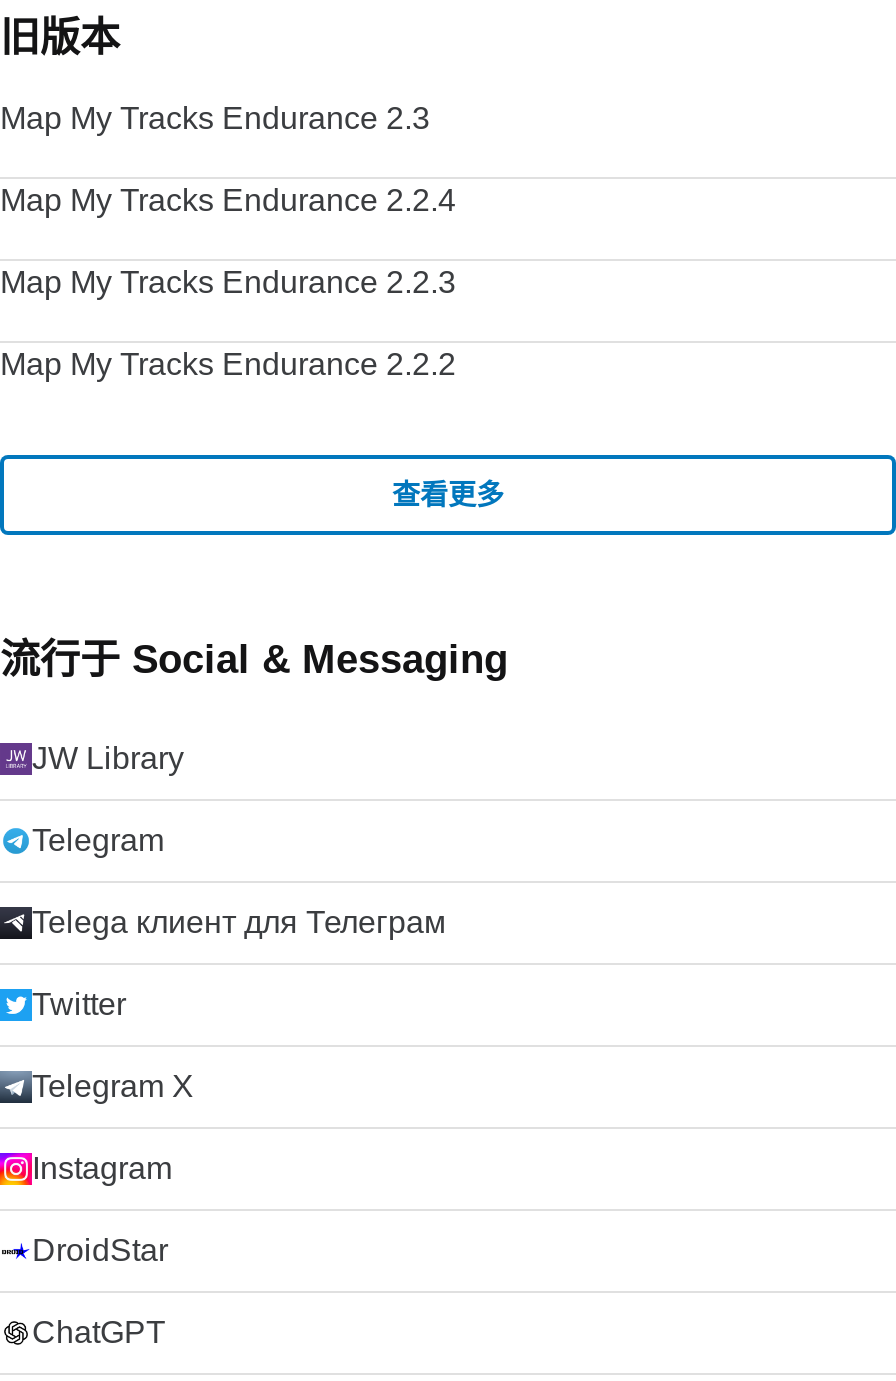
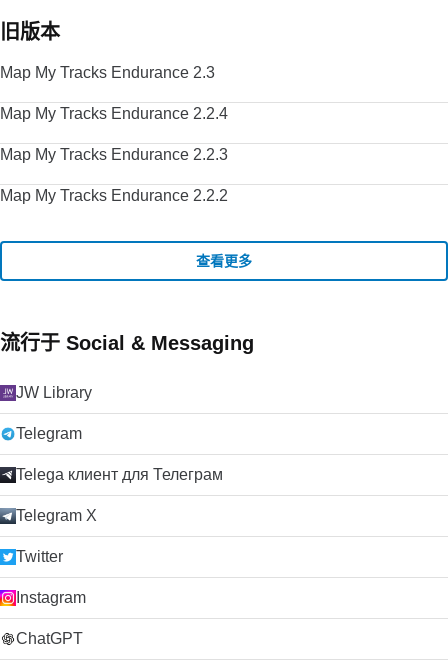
moved [32,987,126,1021] -> [16,548,63,565]: Twitter
[32,1233,168,1267] DroidStar -> none

